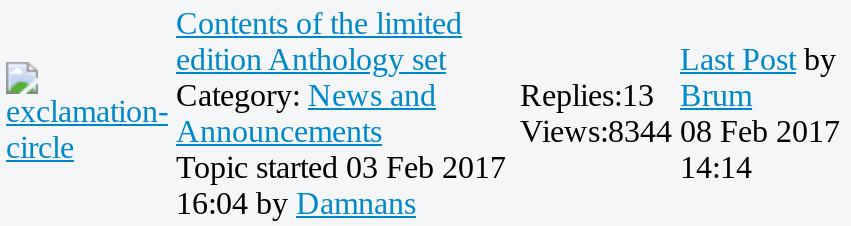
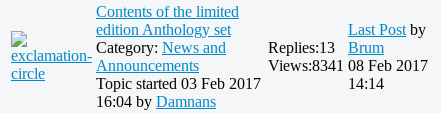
[520,113,840,147] Views:8344 08 Feb 2017 -> [268,56,428,73] Views:8341 08 Feb 2017

